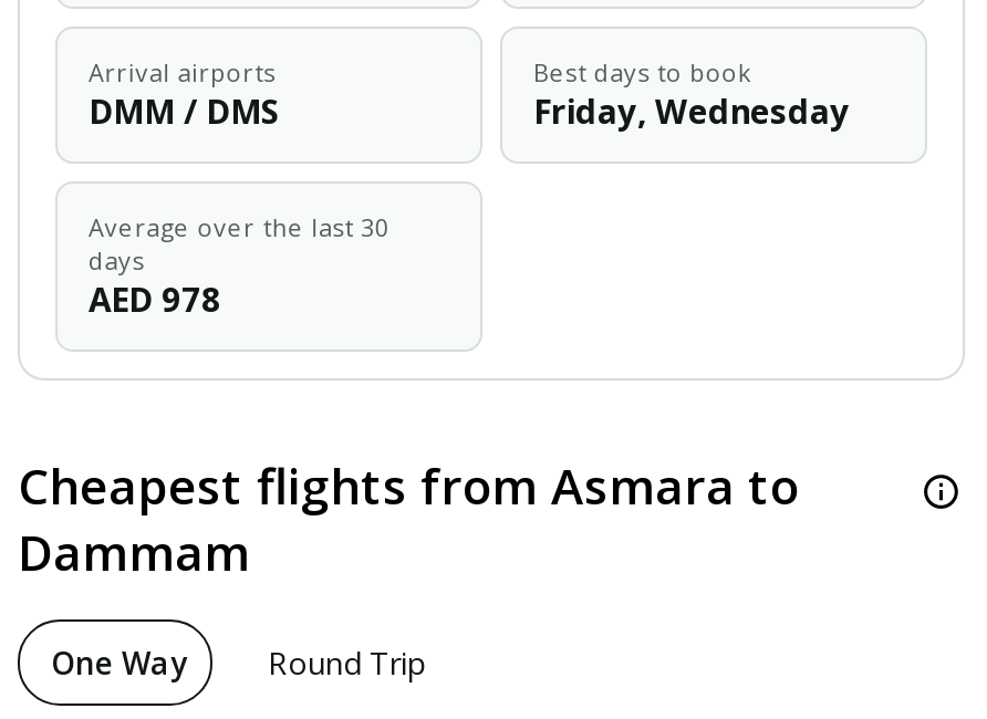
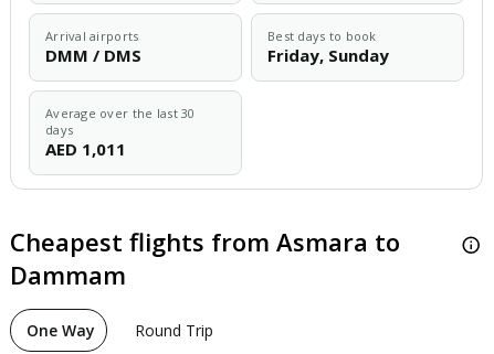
[533,88,850,133] Friday, Wednesday -> [267,44,389,66] Friday, Sunday
[89,277,221,321] AED 978 -> [45,138,126,160] AED 1,011

